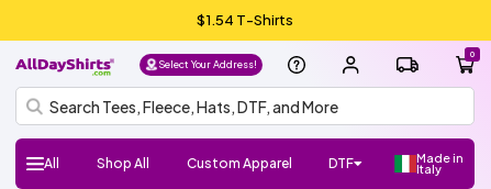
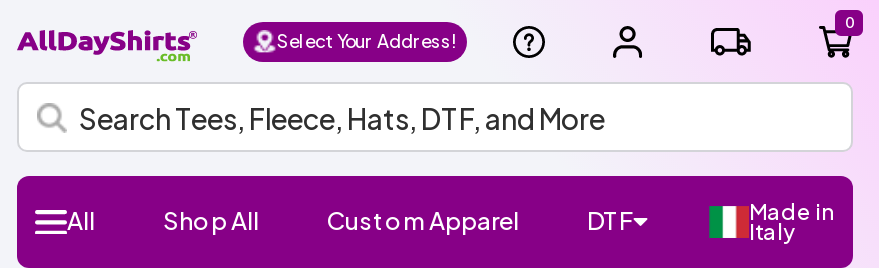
[197,11,293,29] $1.54 T-Shirts -> none

